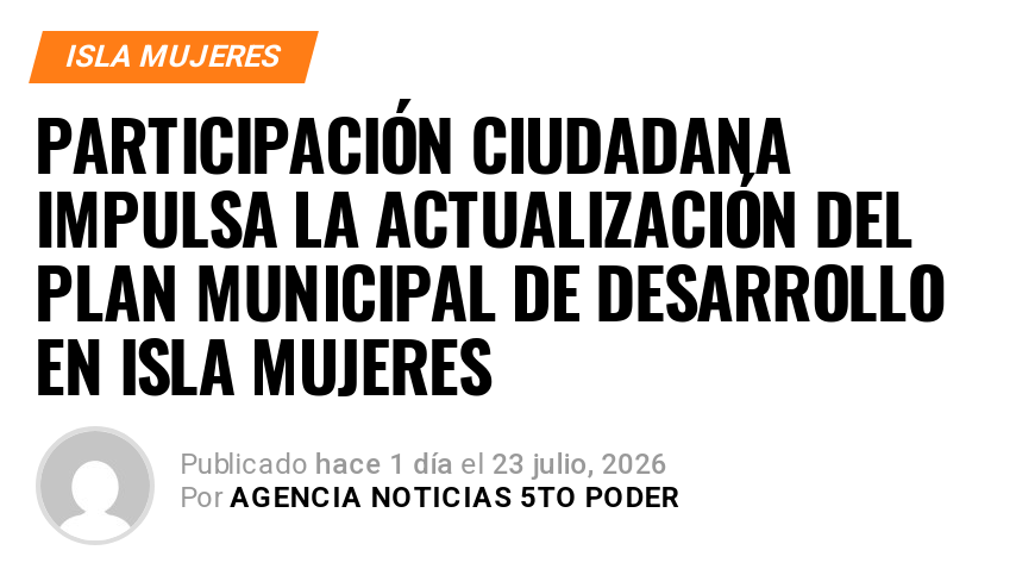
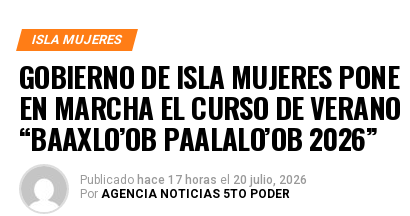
[35,93,943,481] PARTICIPACIÓN CIUDADANA | IMPULSA LA ACTUALIZACIÓN DEL | PLAN MUNICIPAL DE DESARROLLO | EN ISLA MUJERES | Publicado hace 1 día el 23 julio, 2026 -> [19,55,400,187] GOBIERNO DE ISLA MUJERES PONE | EN MARCHA EL CURSO DE VERANO | “BAAXLO’OB PAALALO’OB 2026” | Publicado hace 17 horas el 20 julio, 2026

